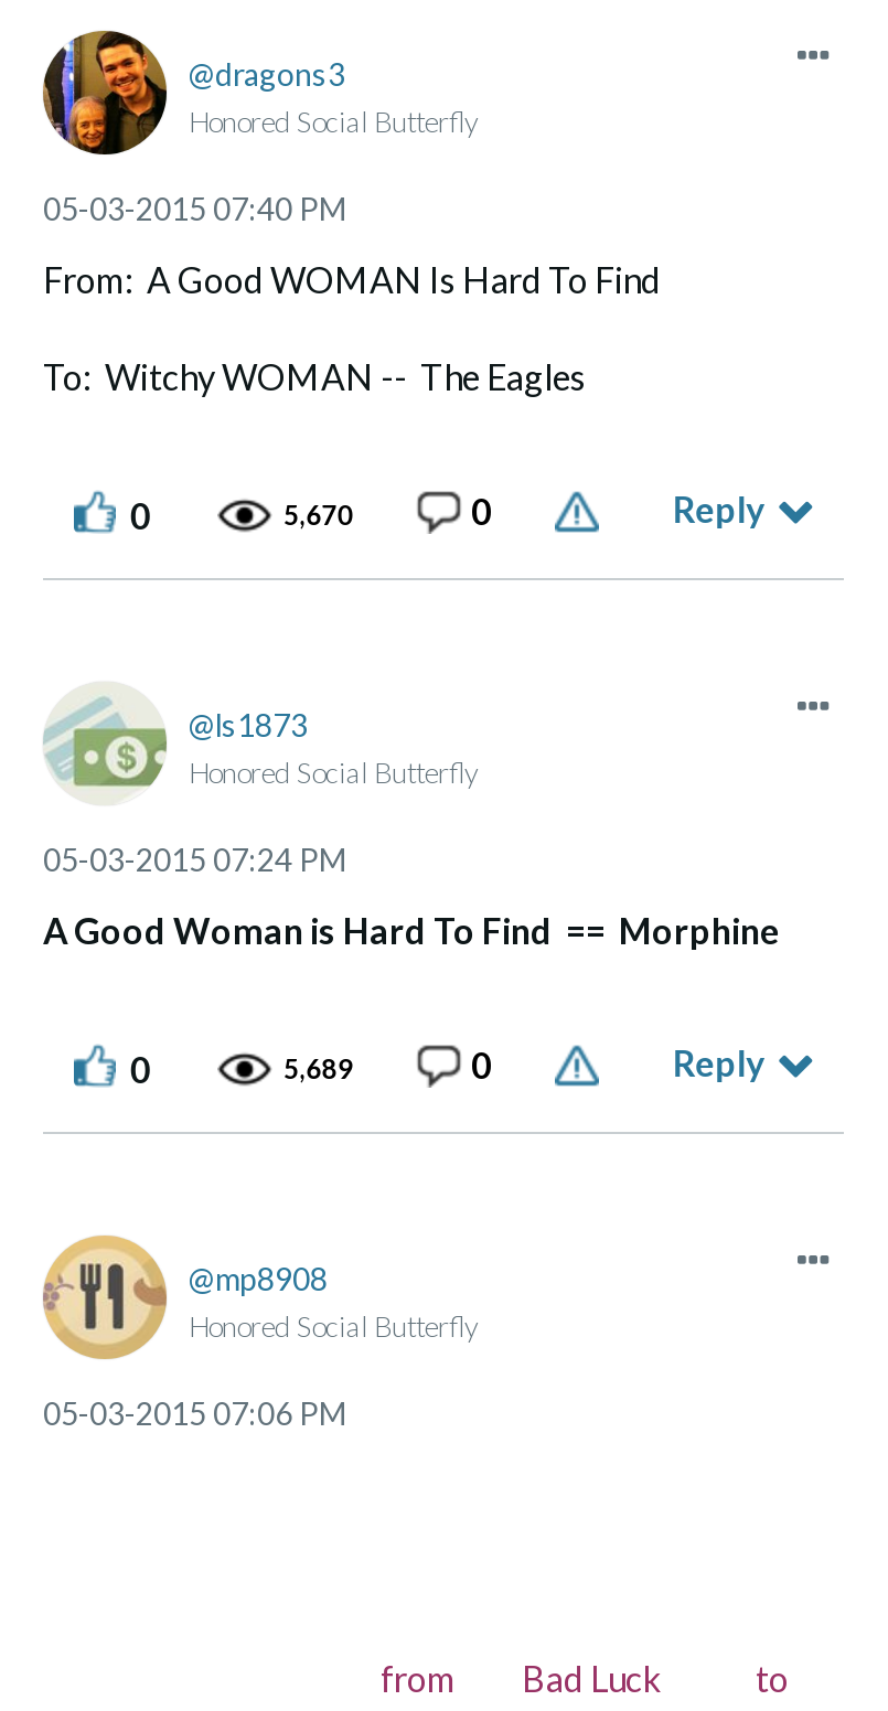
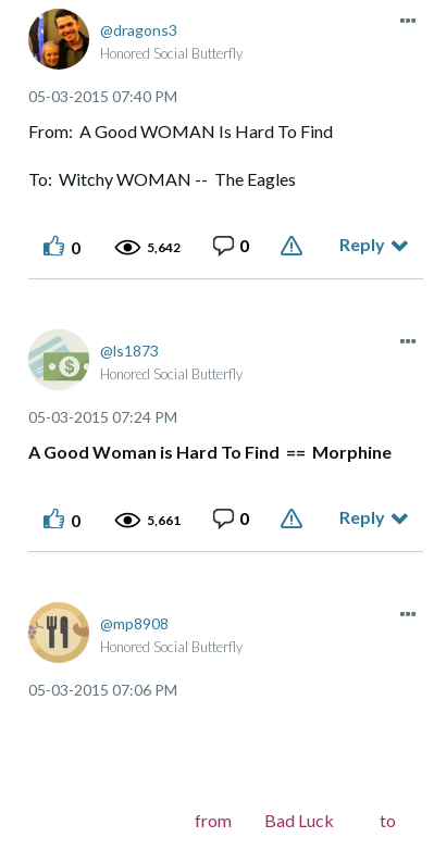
[284,498,352,531] 5,670 -> [147,239,181,255] 5,642
[284,1052,352,1085] 5,689 -> [147,512,181,528] 5,661

